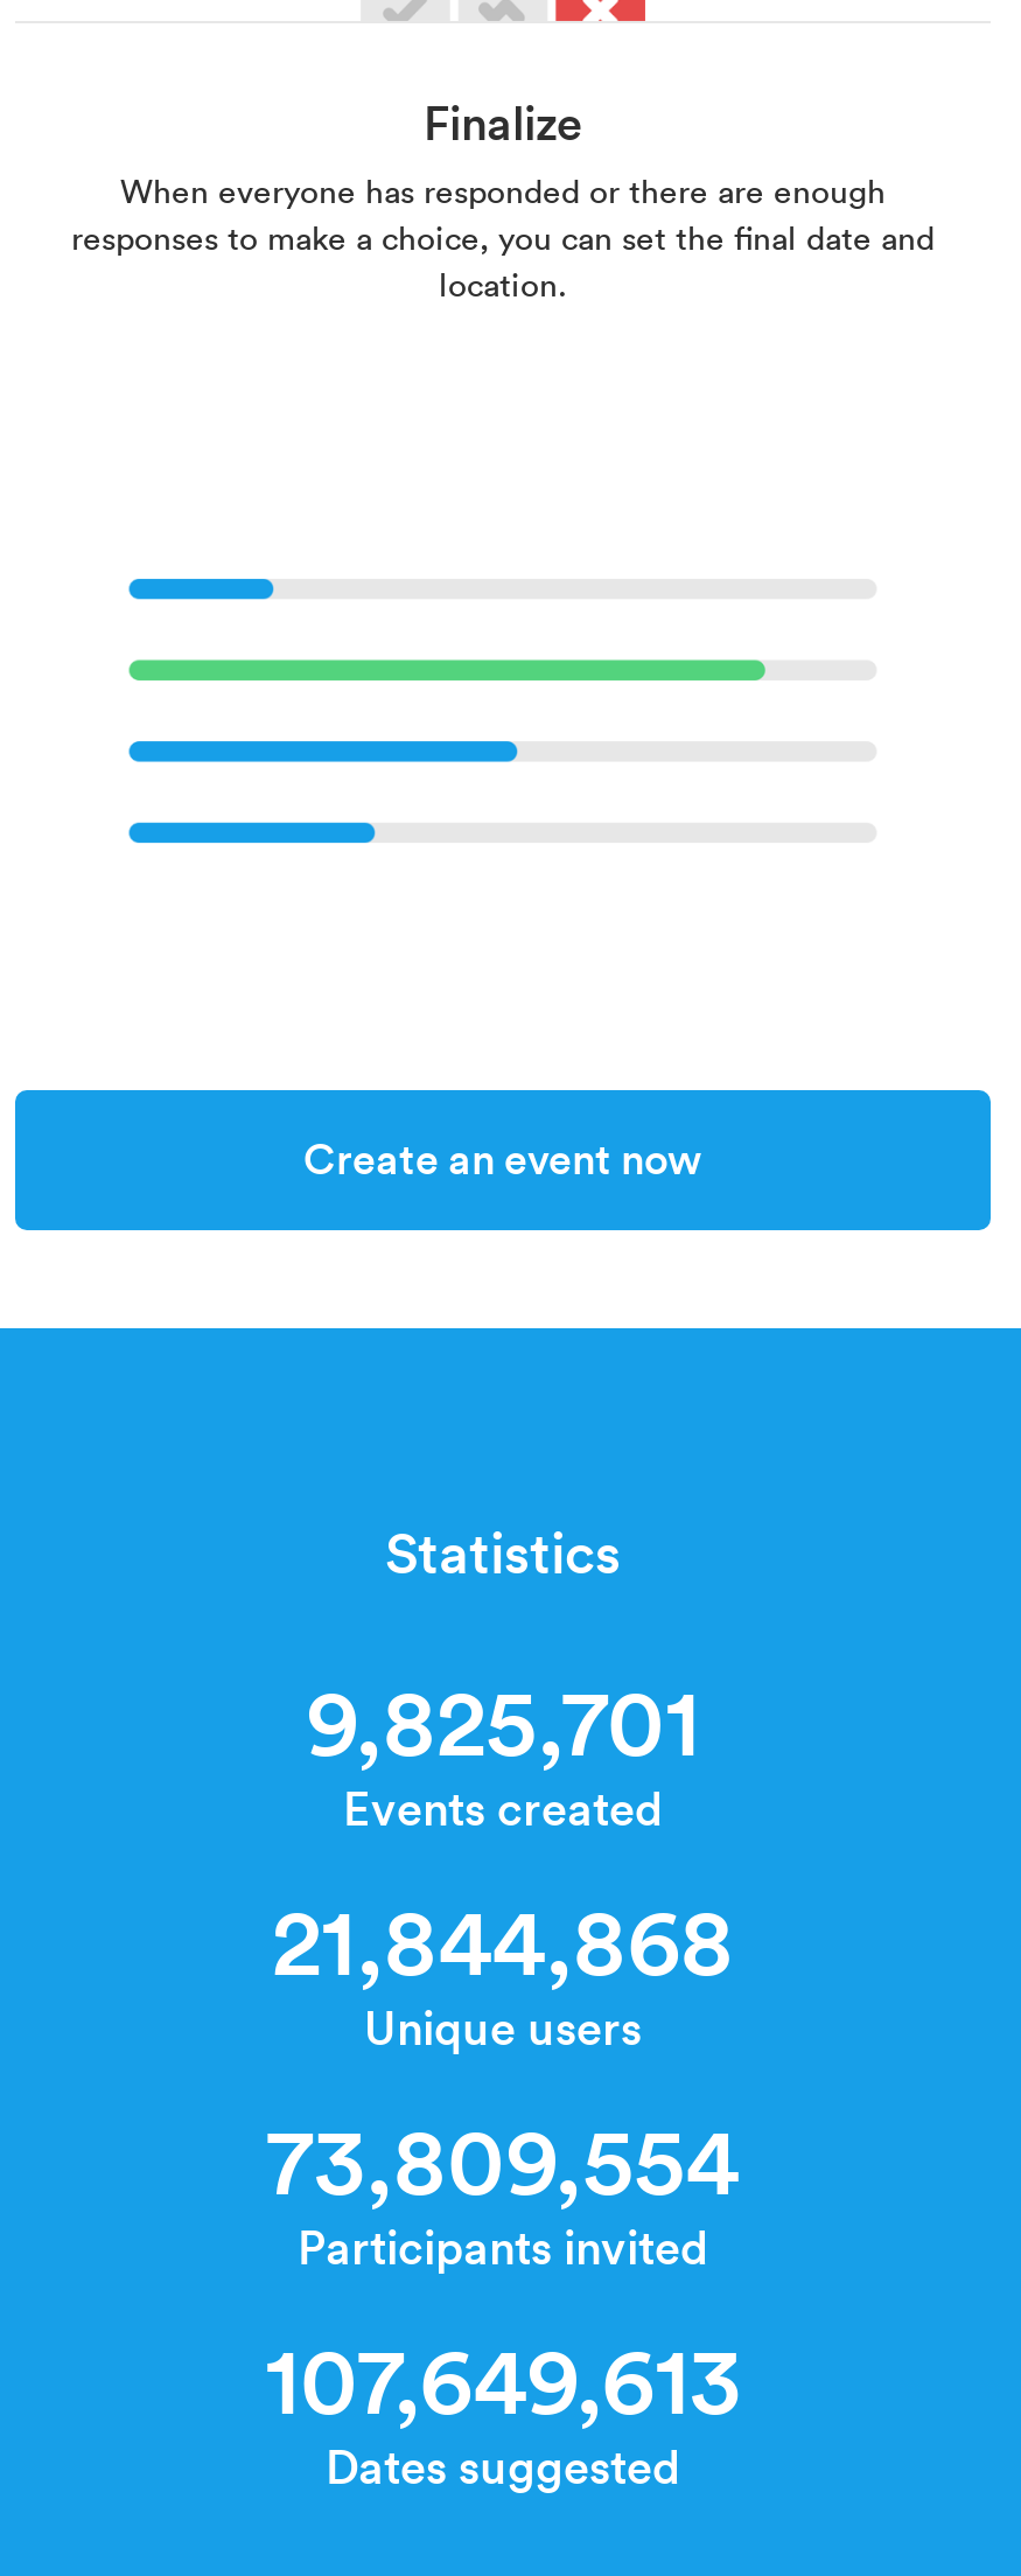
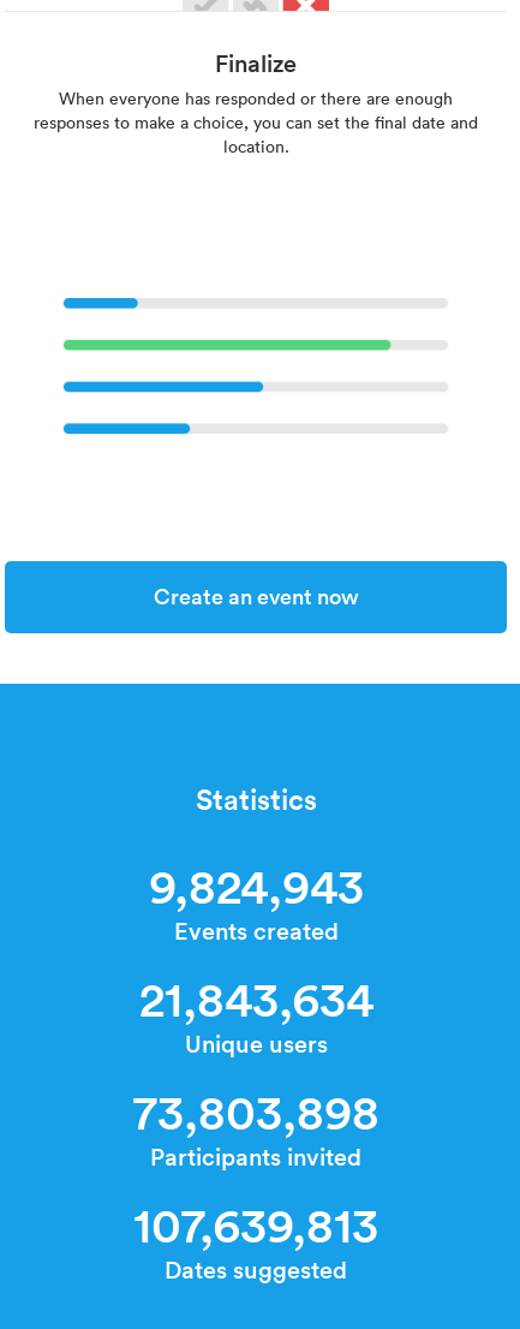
[306,1658,700,1777] 9,825,701 -> [148,854,363,915] 9,824,943
[272,1878,734,1997] 21,844,868 -> [139,966,373,1028] 21,843,634
[267,2097,739,2216] 73,809,554 -> [133,1079,379,1141] 73,803,898
[265,2316,741,2435] 107,649,613 -> [133,1192,378,1254] 107,639,813

